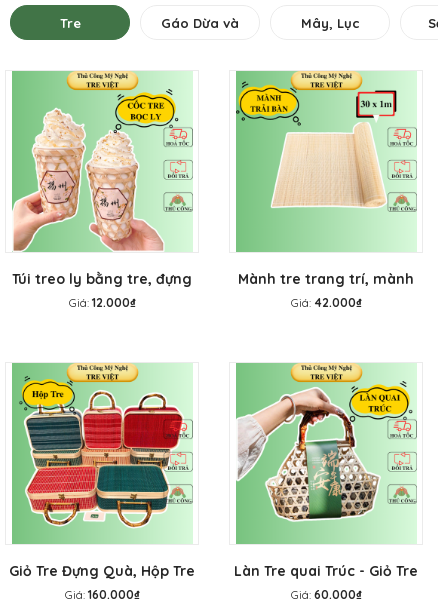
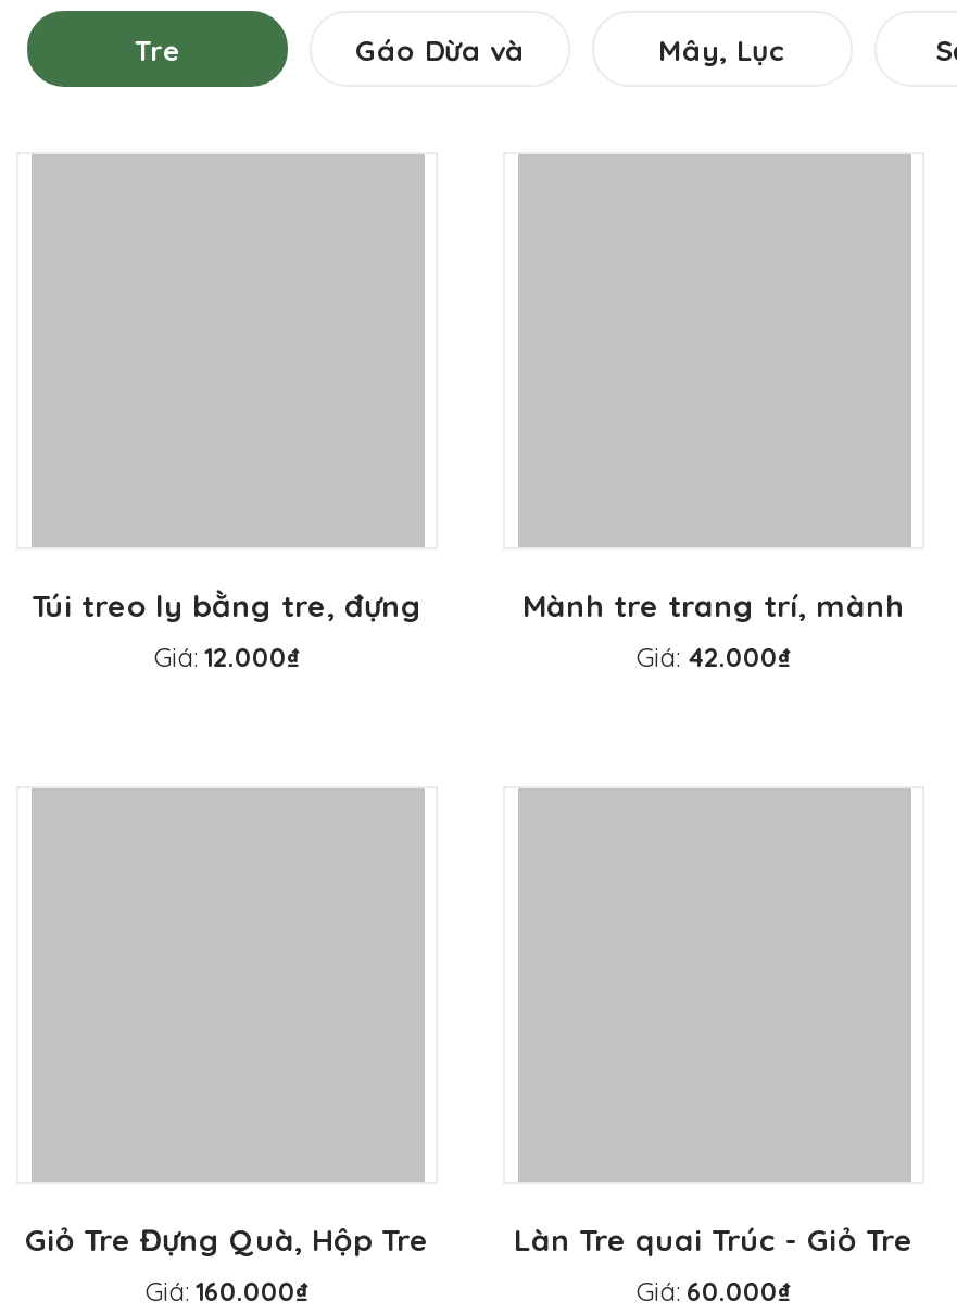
[12,71,192,252] [image] -> none
[236,71,416,252] [image] -> none
[12,363,192,544] [image] -> none
[236,363,416,544] [image] -> none

